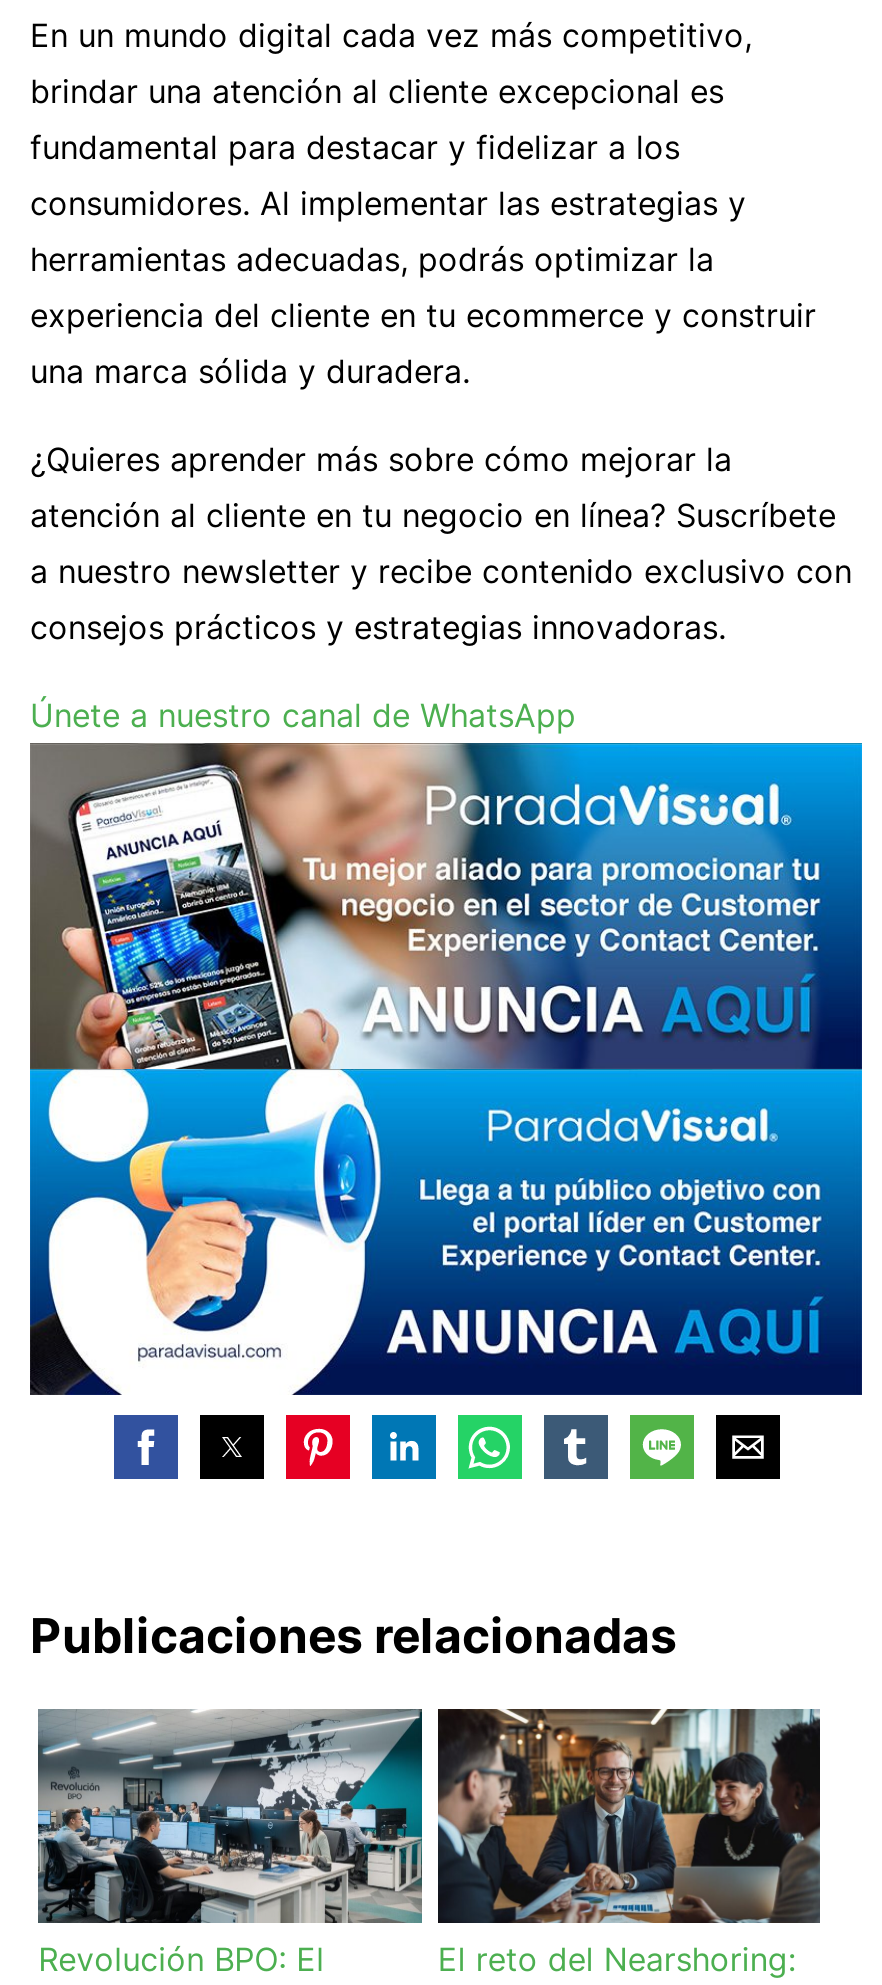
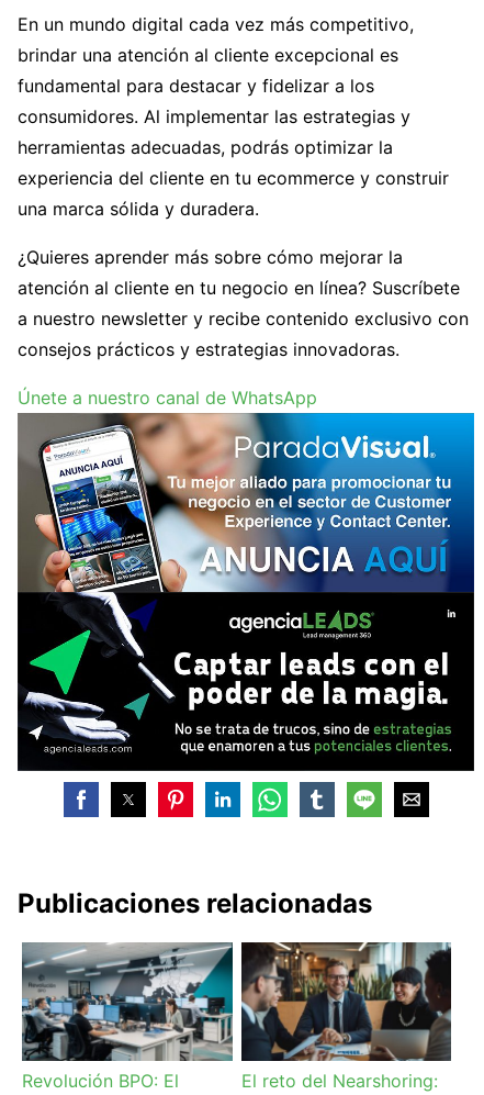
[28,1067,864,1395] [image] -> [16,591,475,772] [image]

